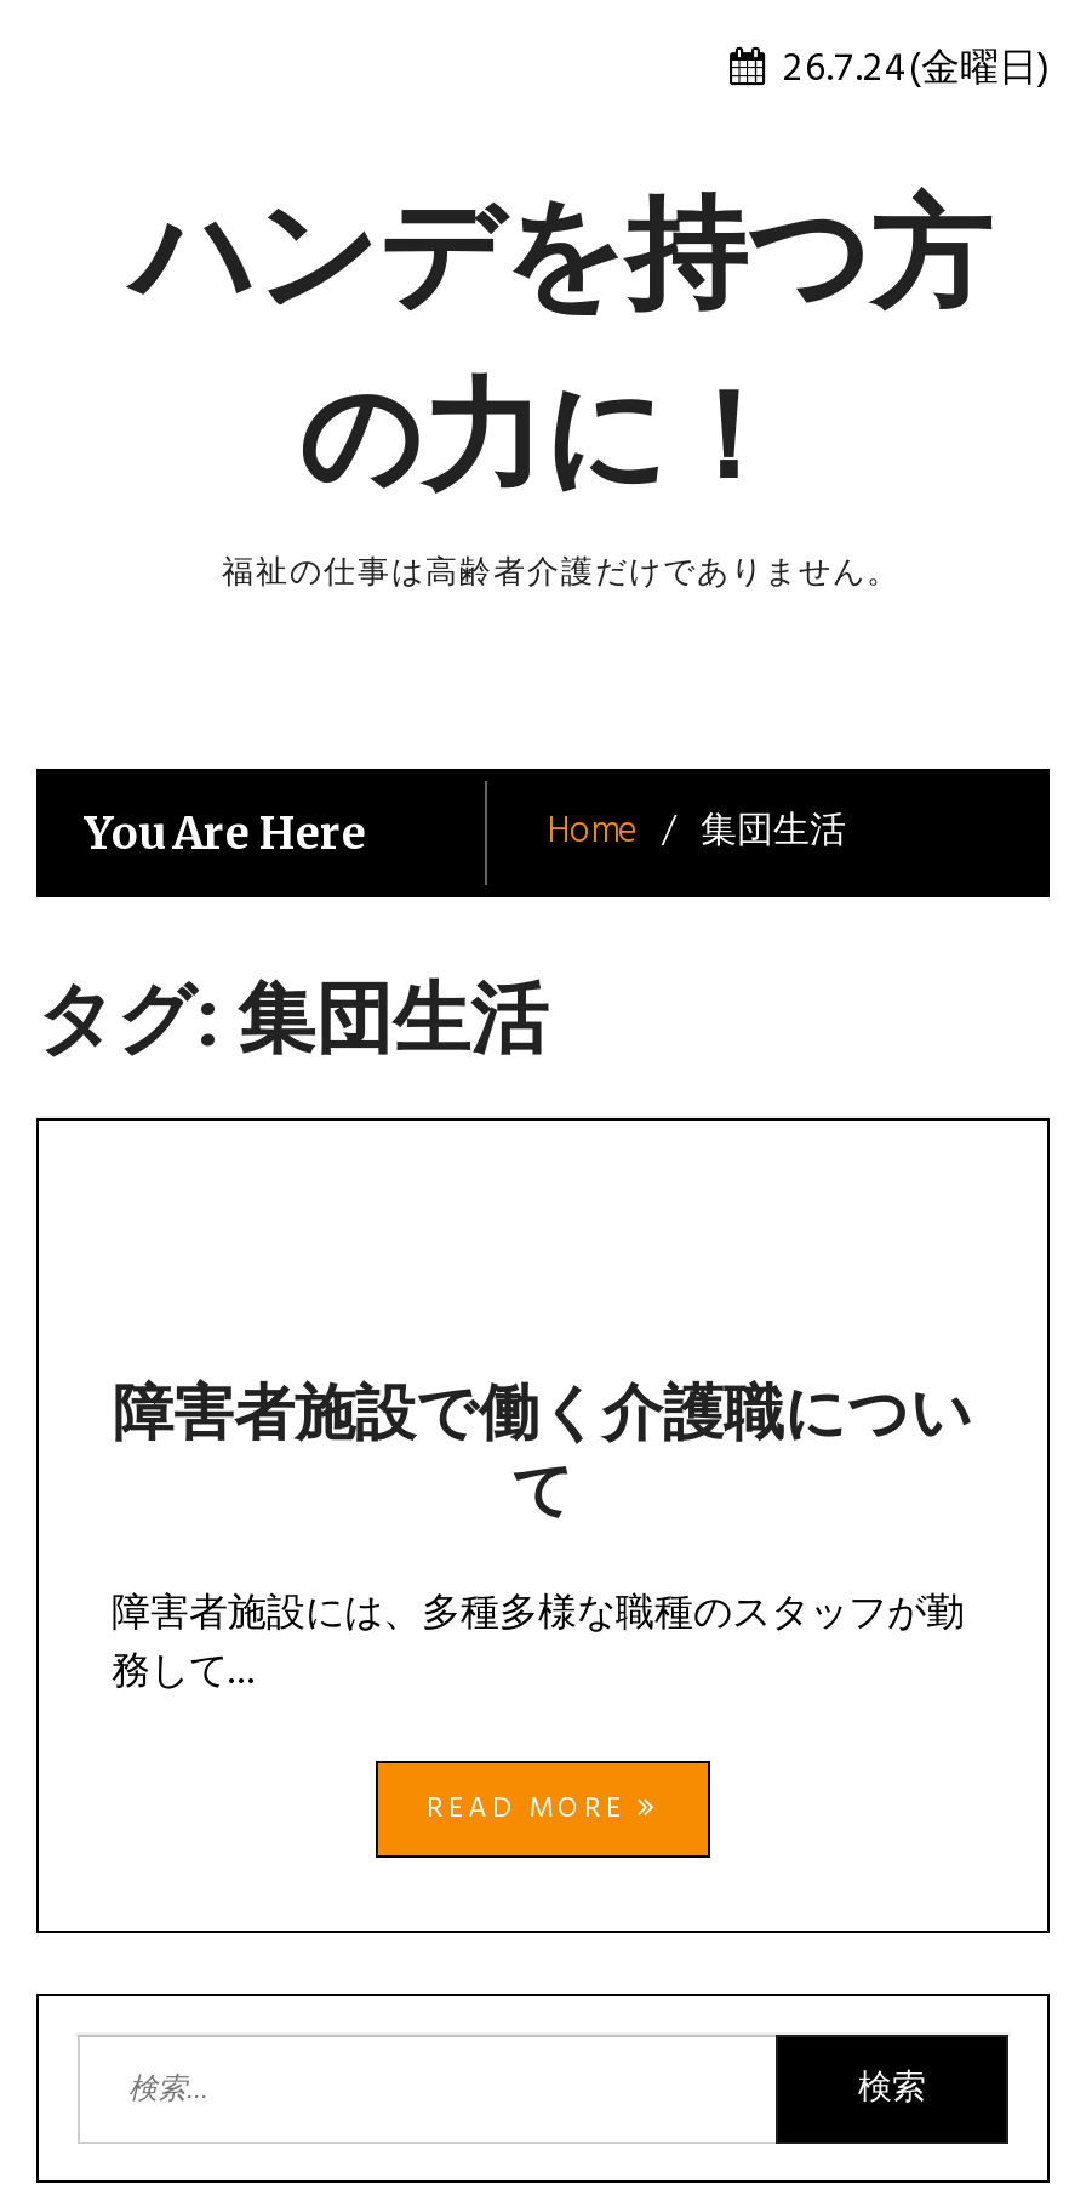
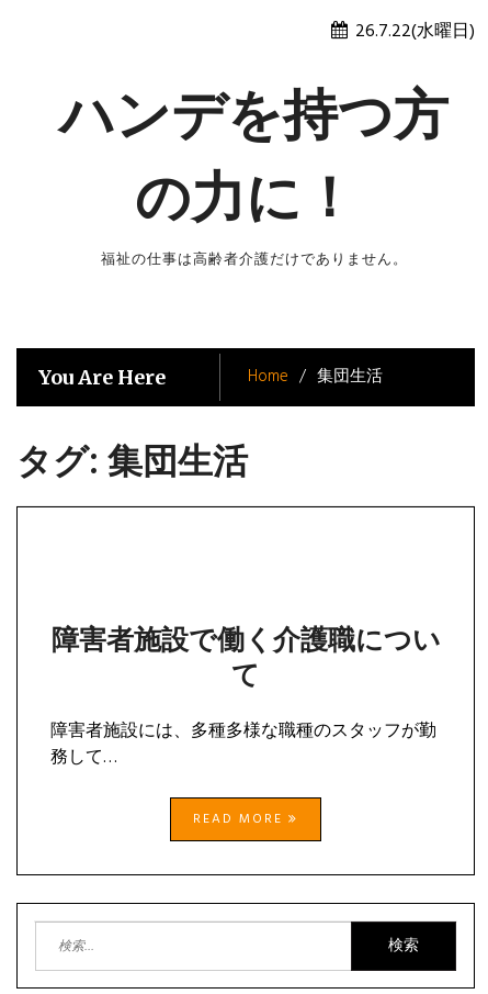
[783,39,1050,102] 26.7.24(金曜日) -> [355,18,475,46] 26.7.22(水曜日)

